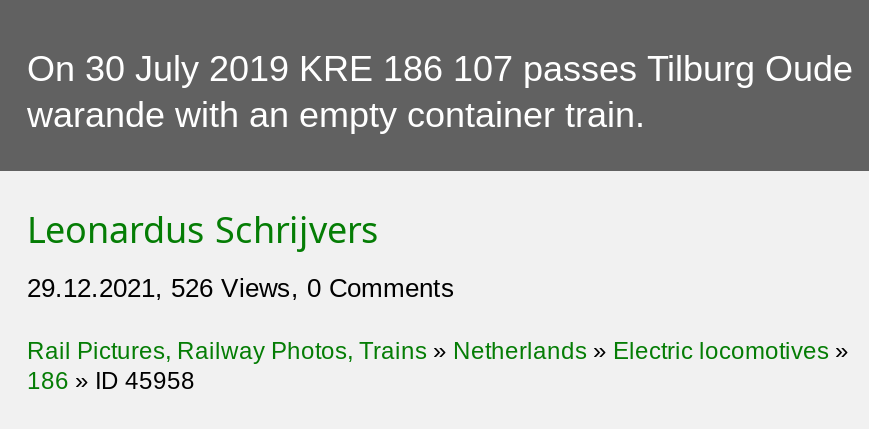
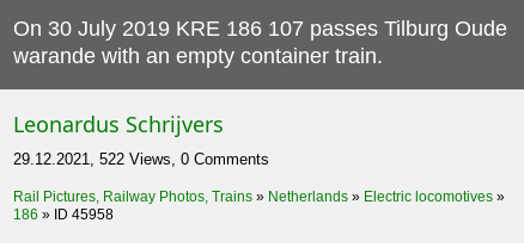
[27,274,455,304] 29.12.2021, 526 Views, 0 Comments -> [13,150,269,168] 29.12.2021, 522 Views, 0 Comments

